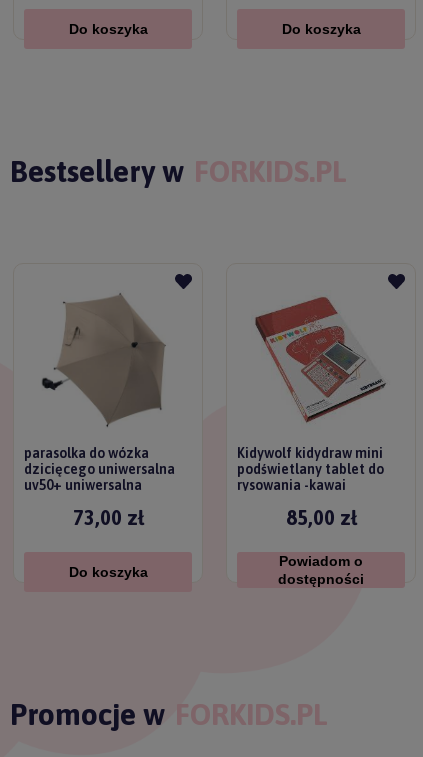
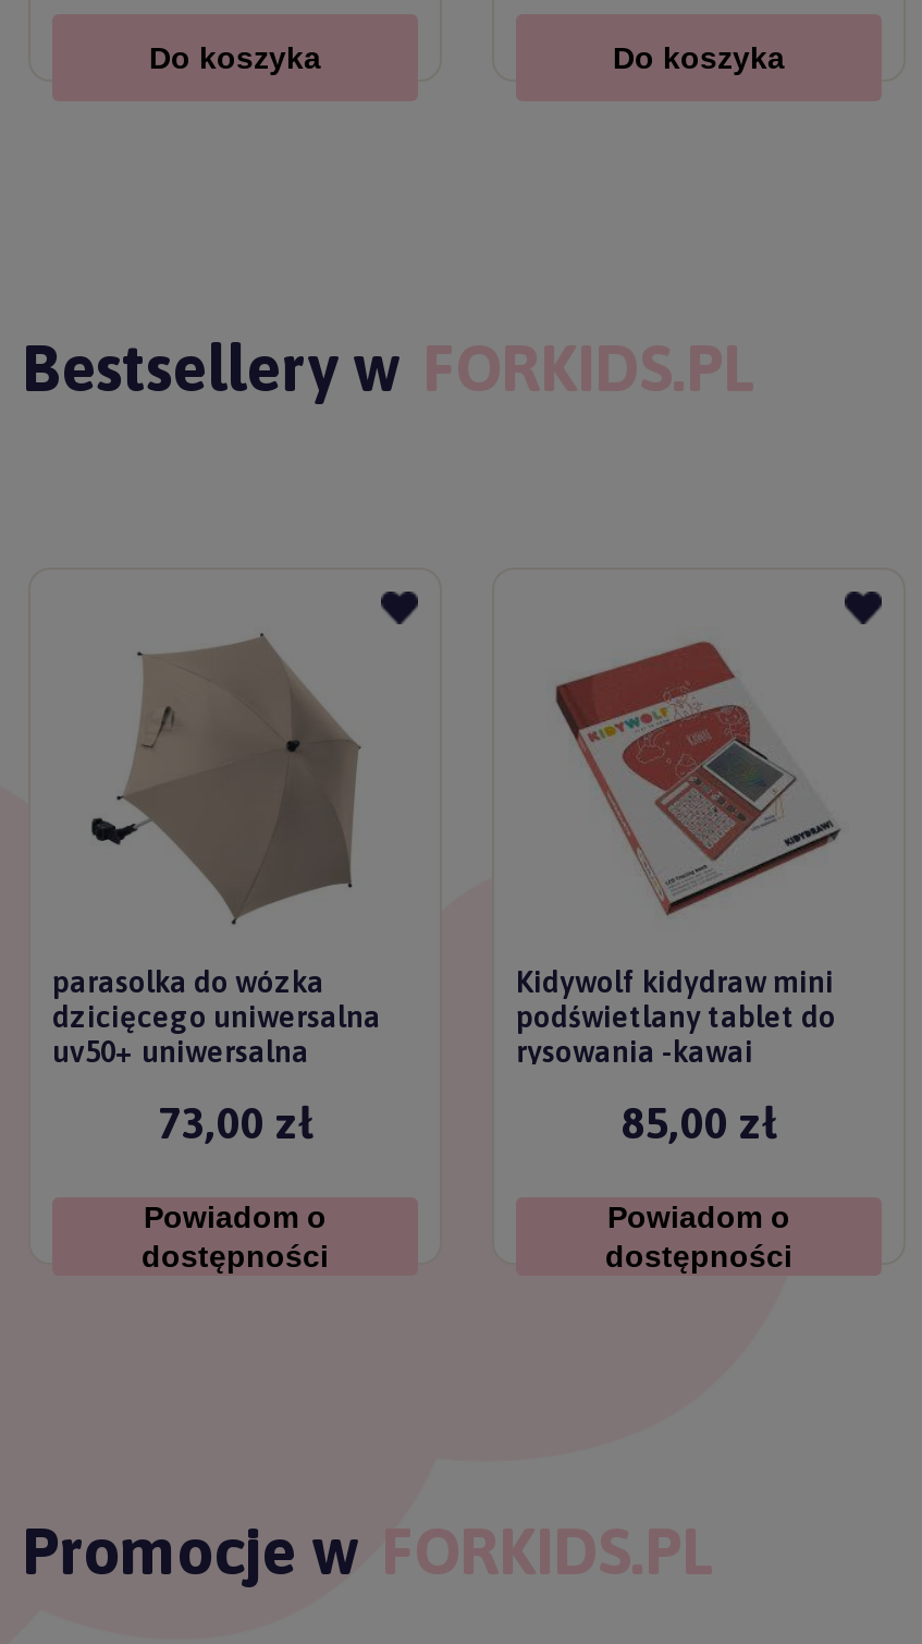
[68,564,147,580] Do koszyka -> [142,1200,329,1274] Powiadom o | dostępności

